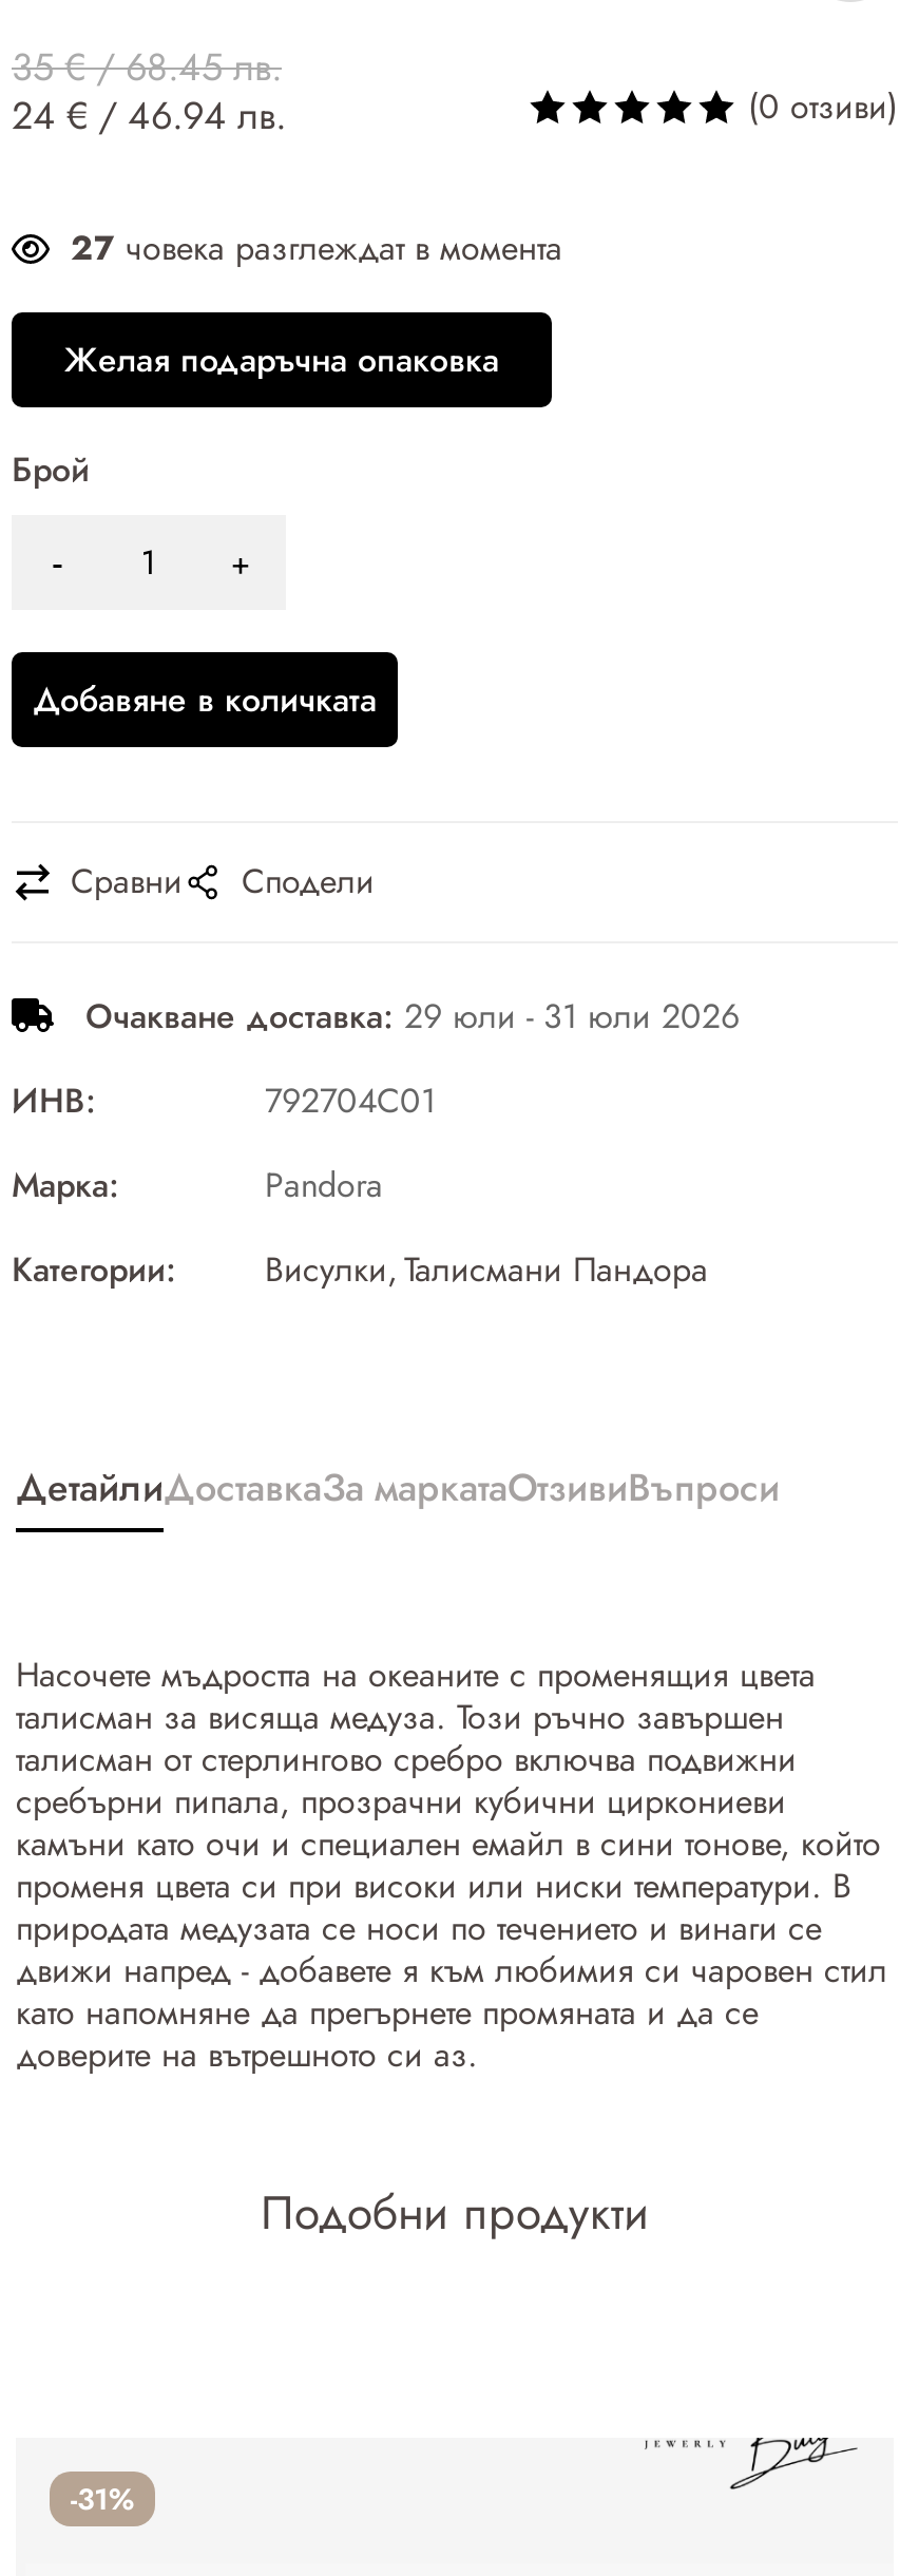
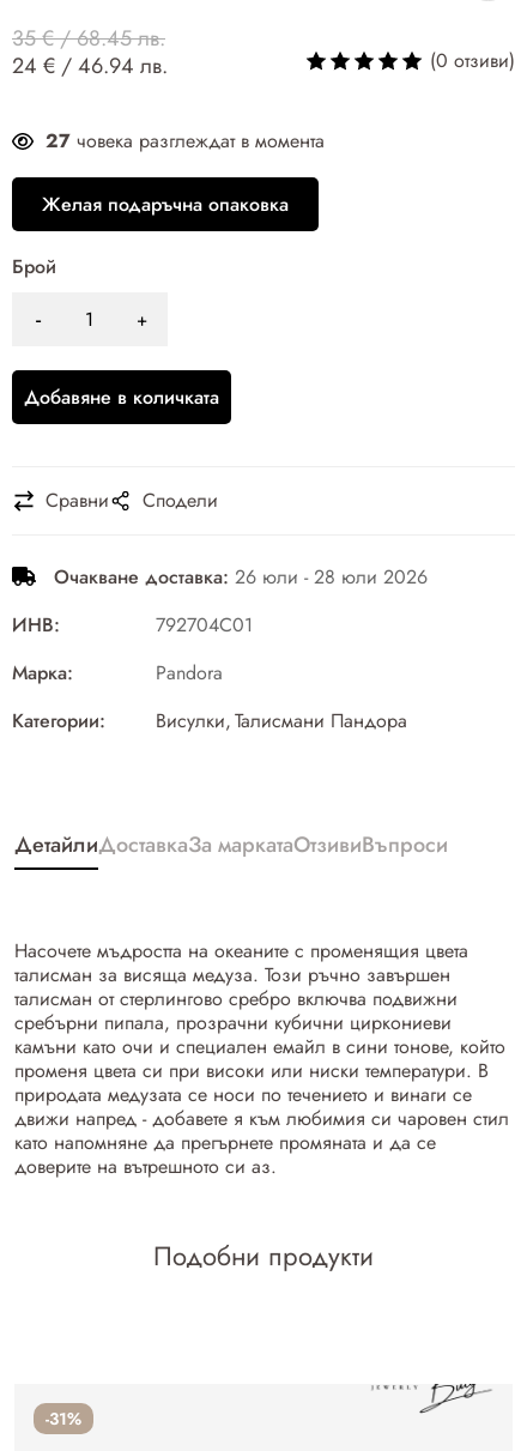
[85,992,740,1041] Очакване доставка: 29 юли - 31 юли 2026 -> [54,563,428,591] Очакване доставка: 26 юли - 28 юли 2026

